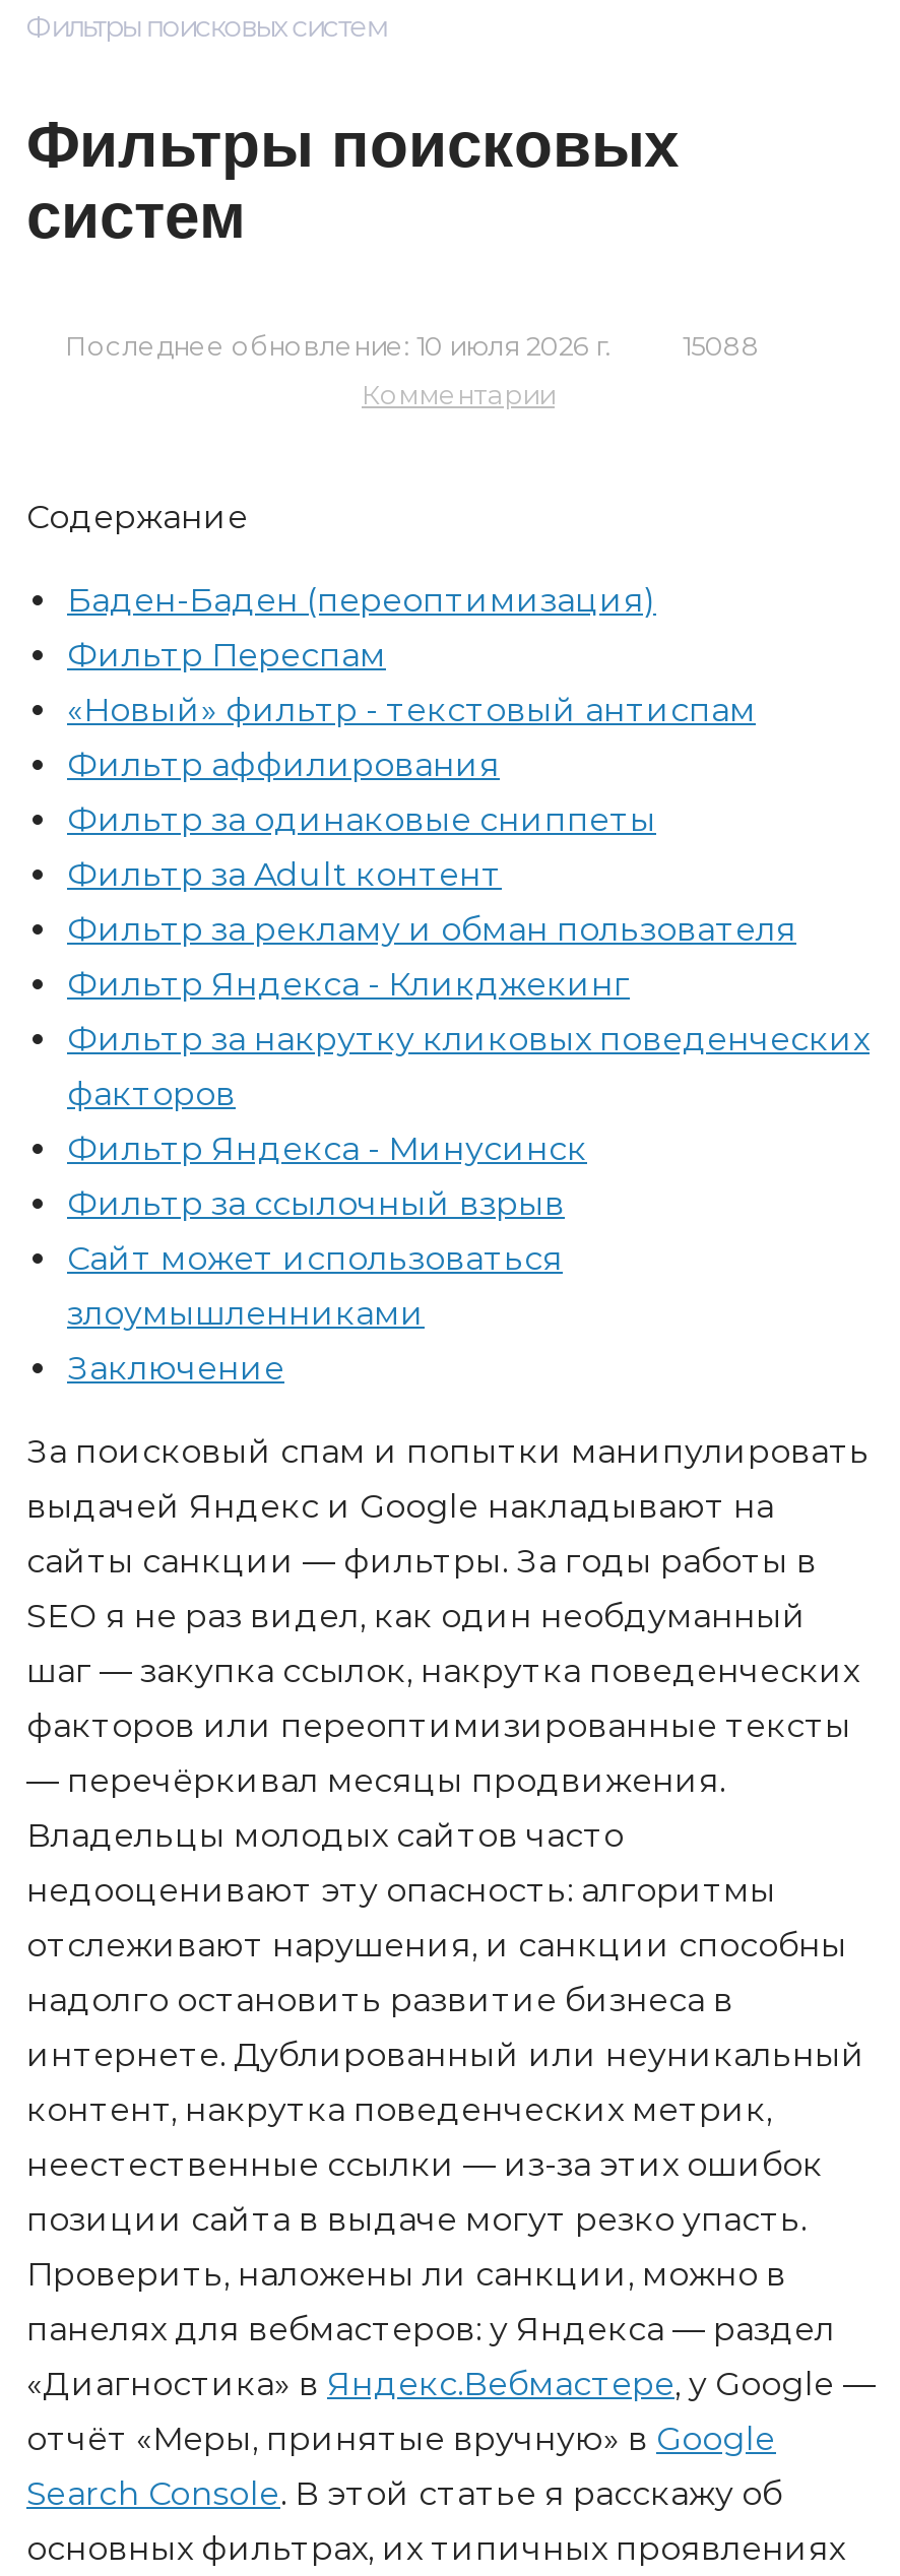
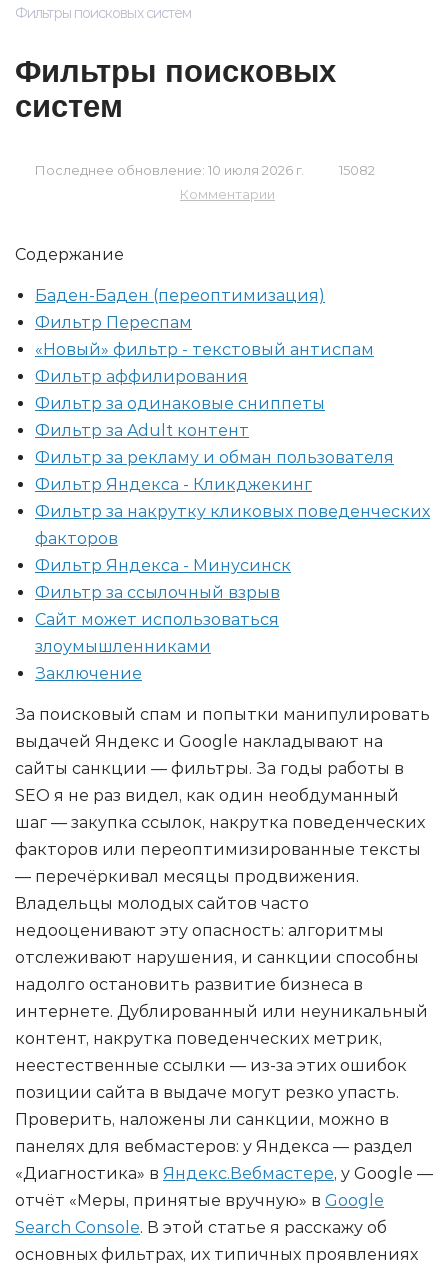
[683,329,760,362] 15088 -> [339,162,375,178] 15082

